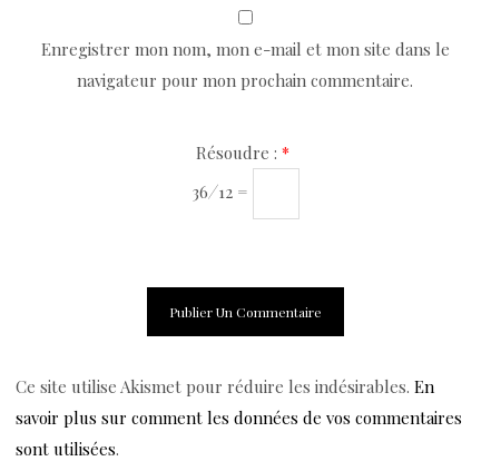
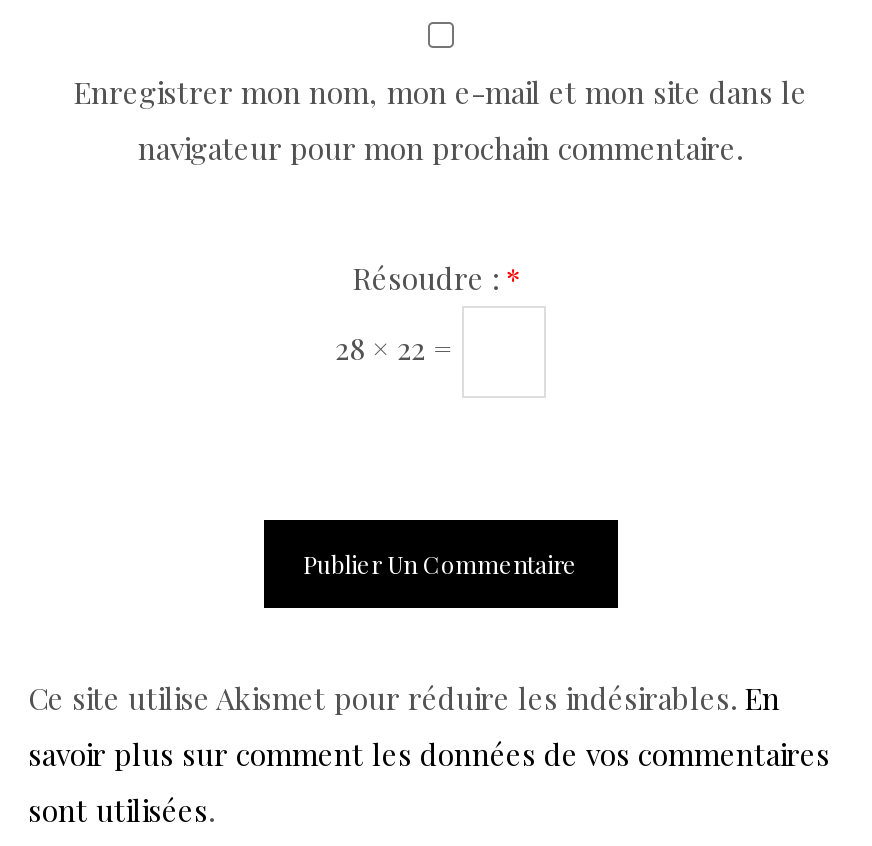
[191,180,252,202] 36 ⁄ 12 = -> [335,327,461,367] 28 × 22 =

